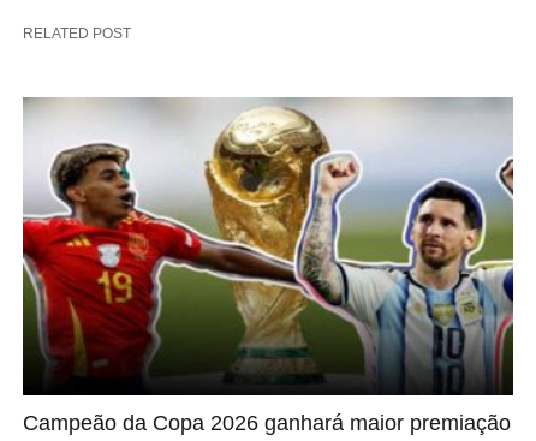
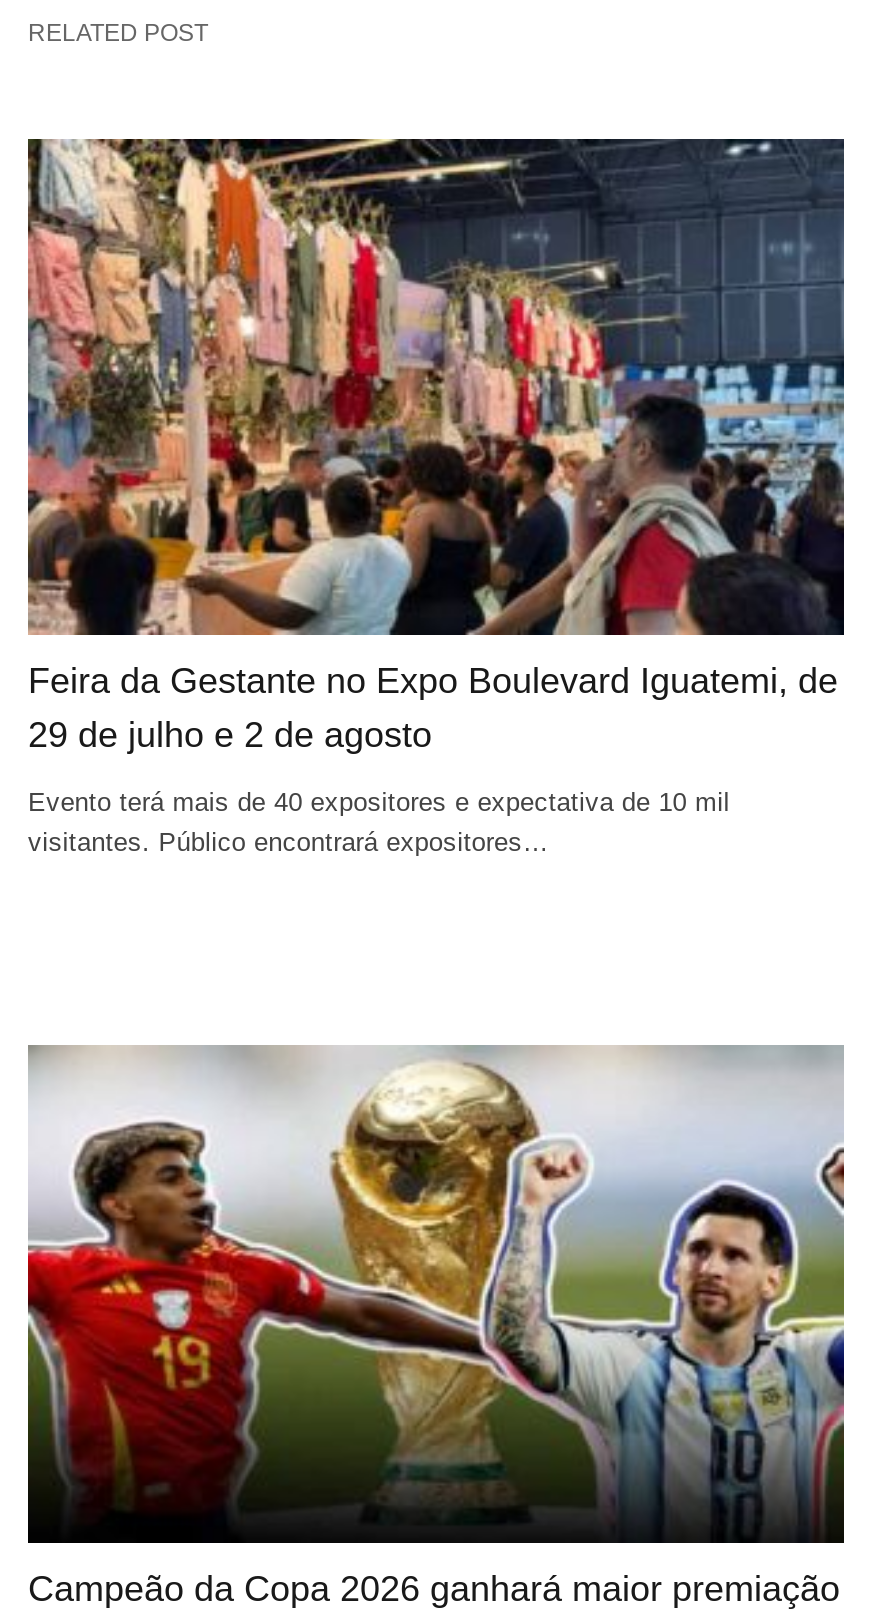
none -> [26,137,846,858] [image] | Feira da Gestante no Expo Boulevard Iguatemi, de | 29 de julho e 2 de agosto | Evento terá mais de 40 expositores e expectativa de 10 mil | visitantes. Público encontrará expositores…

